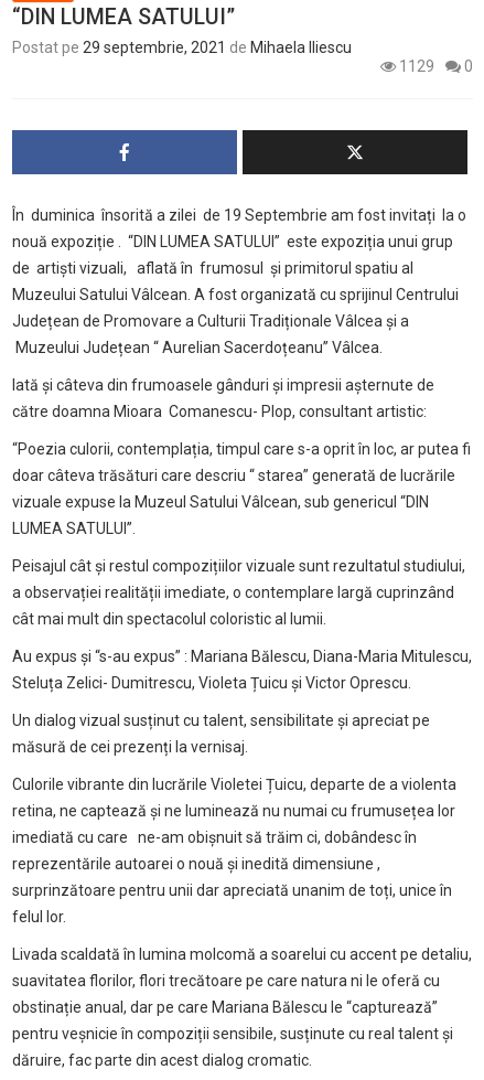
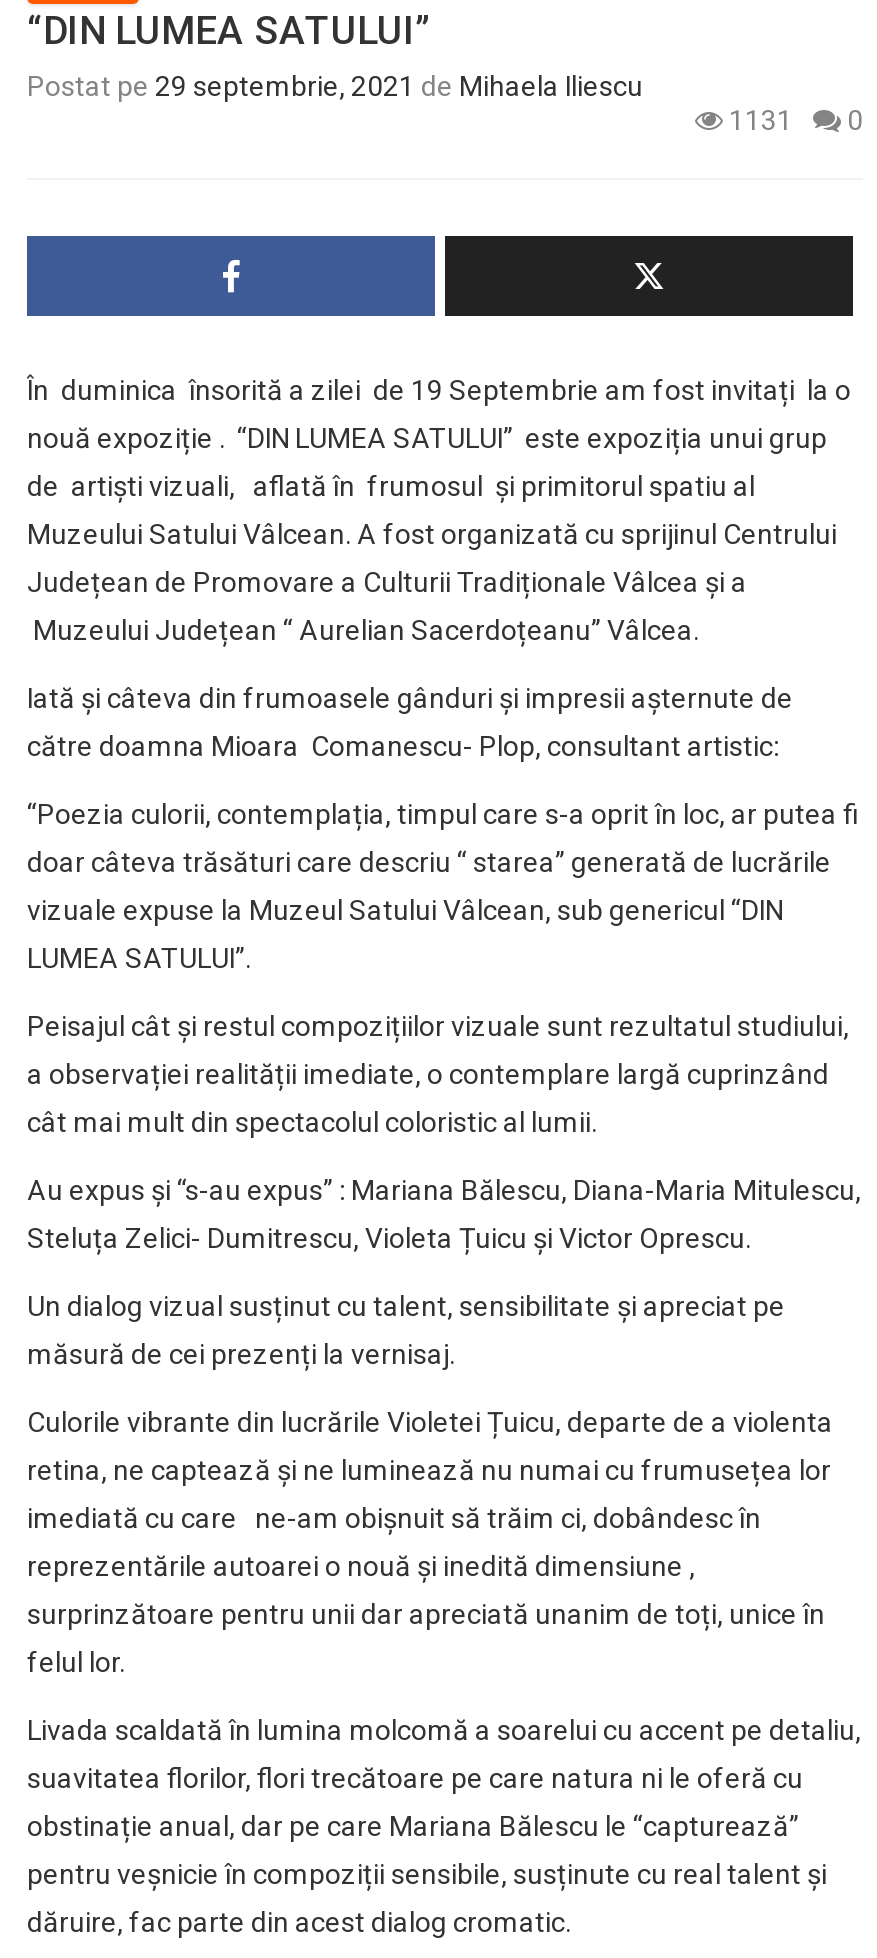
[396,57,473,75] 1129 0 -> [723,104,863,136] 1131 0

